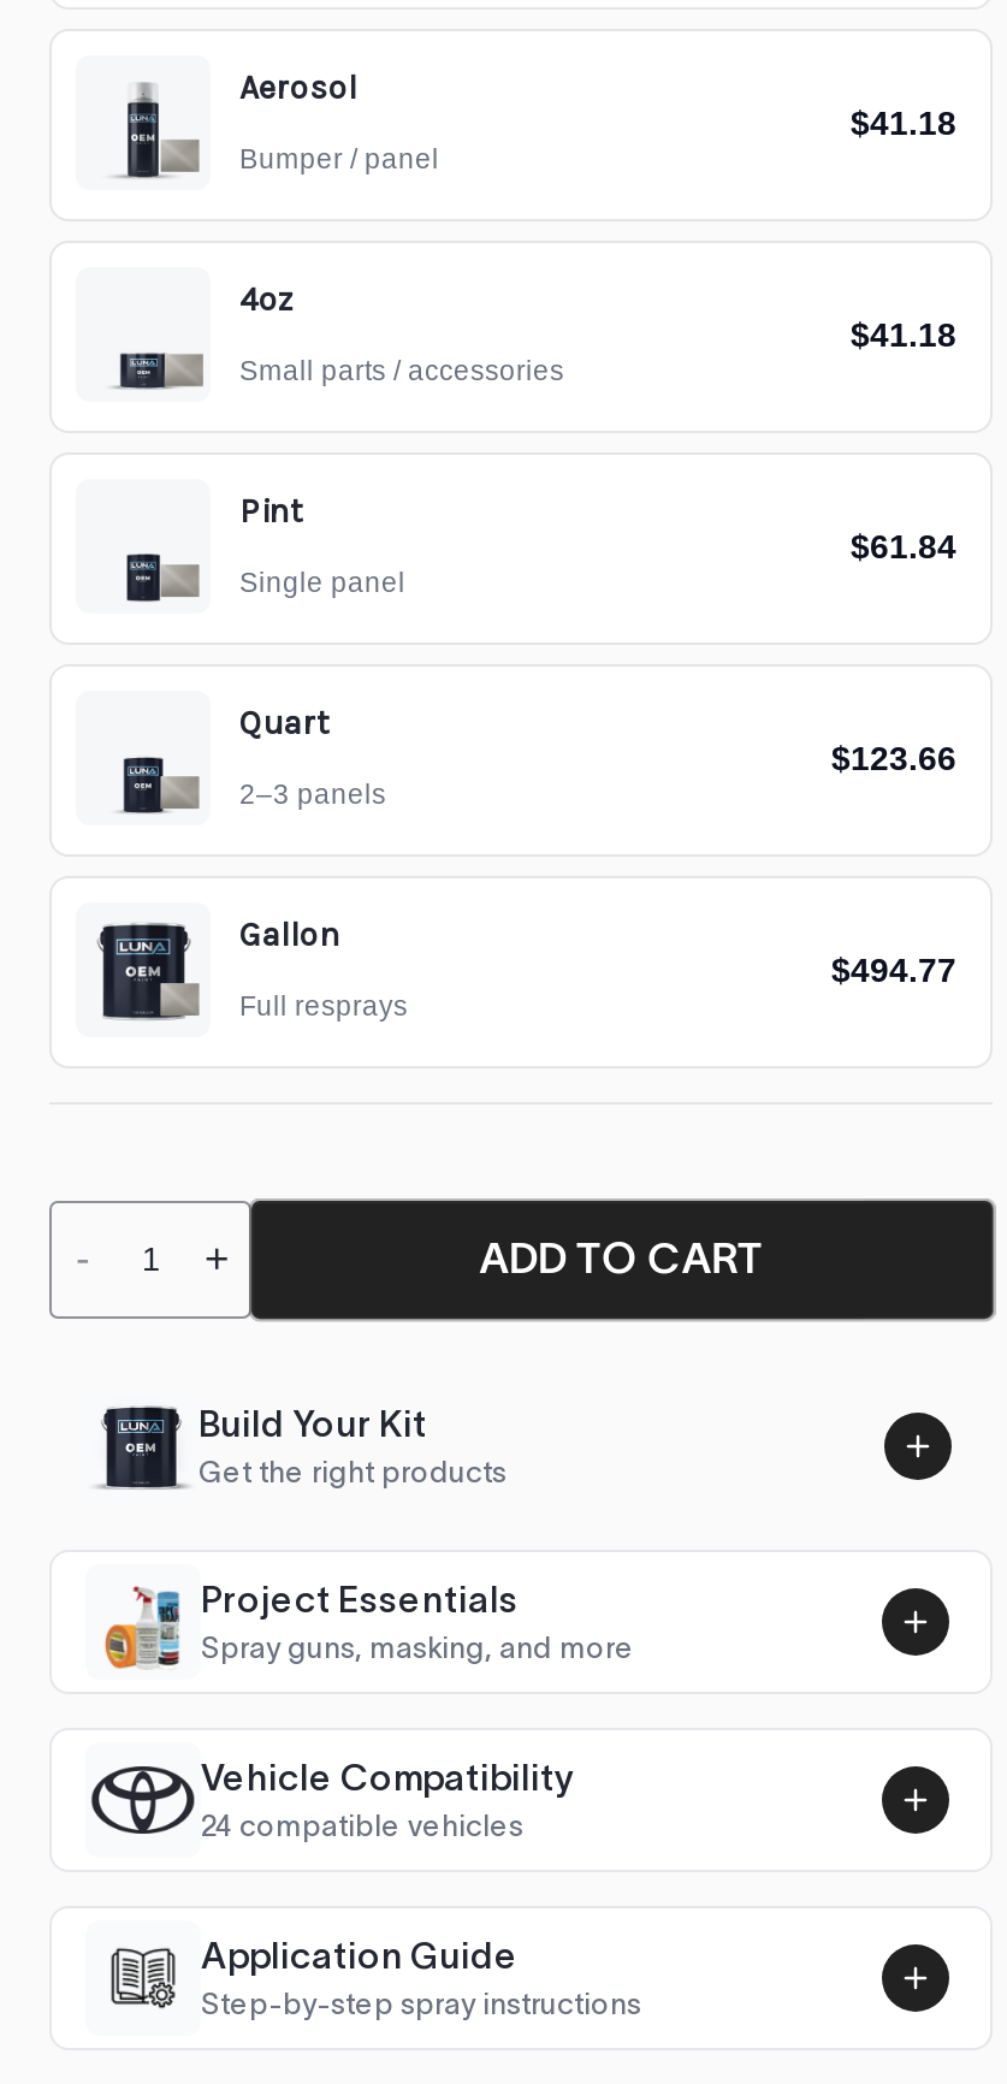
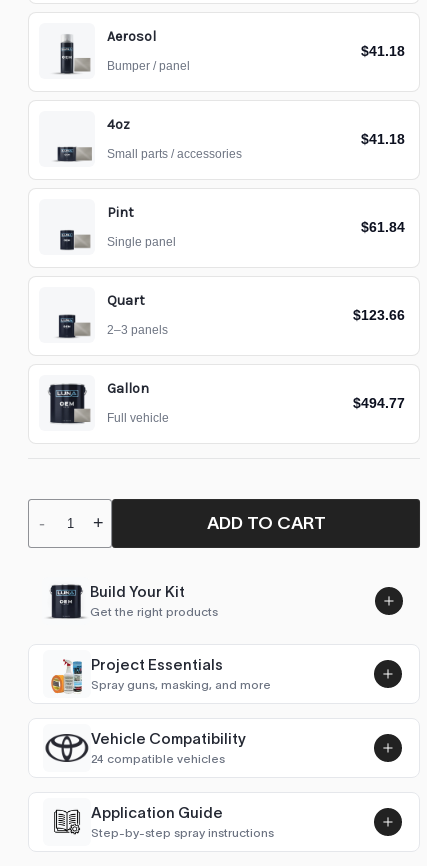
[239,991,408,1020] Full resprays -> [107,412,169,424] Full vehicle

